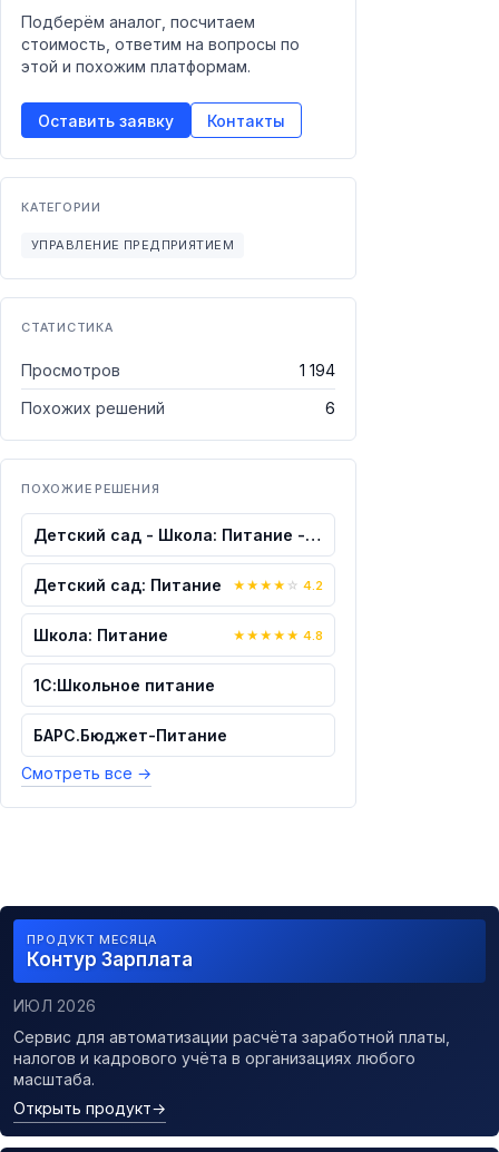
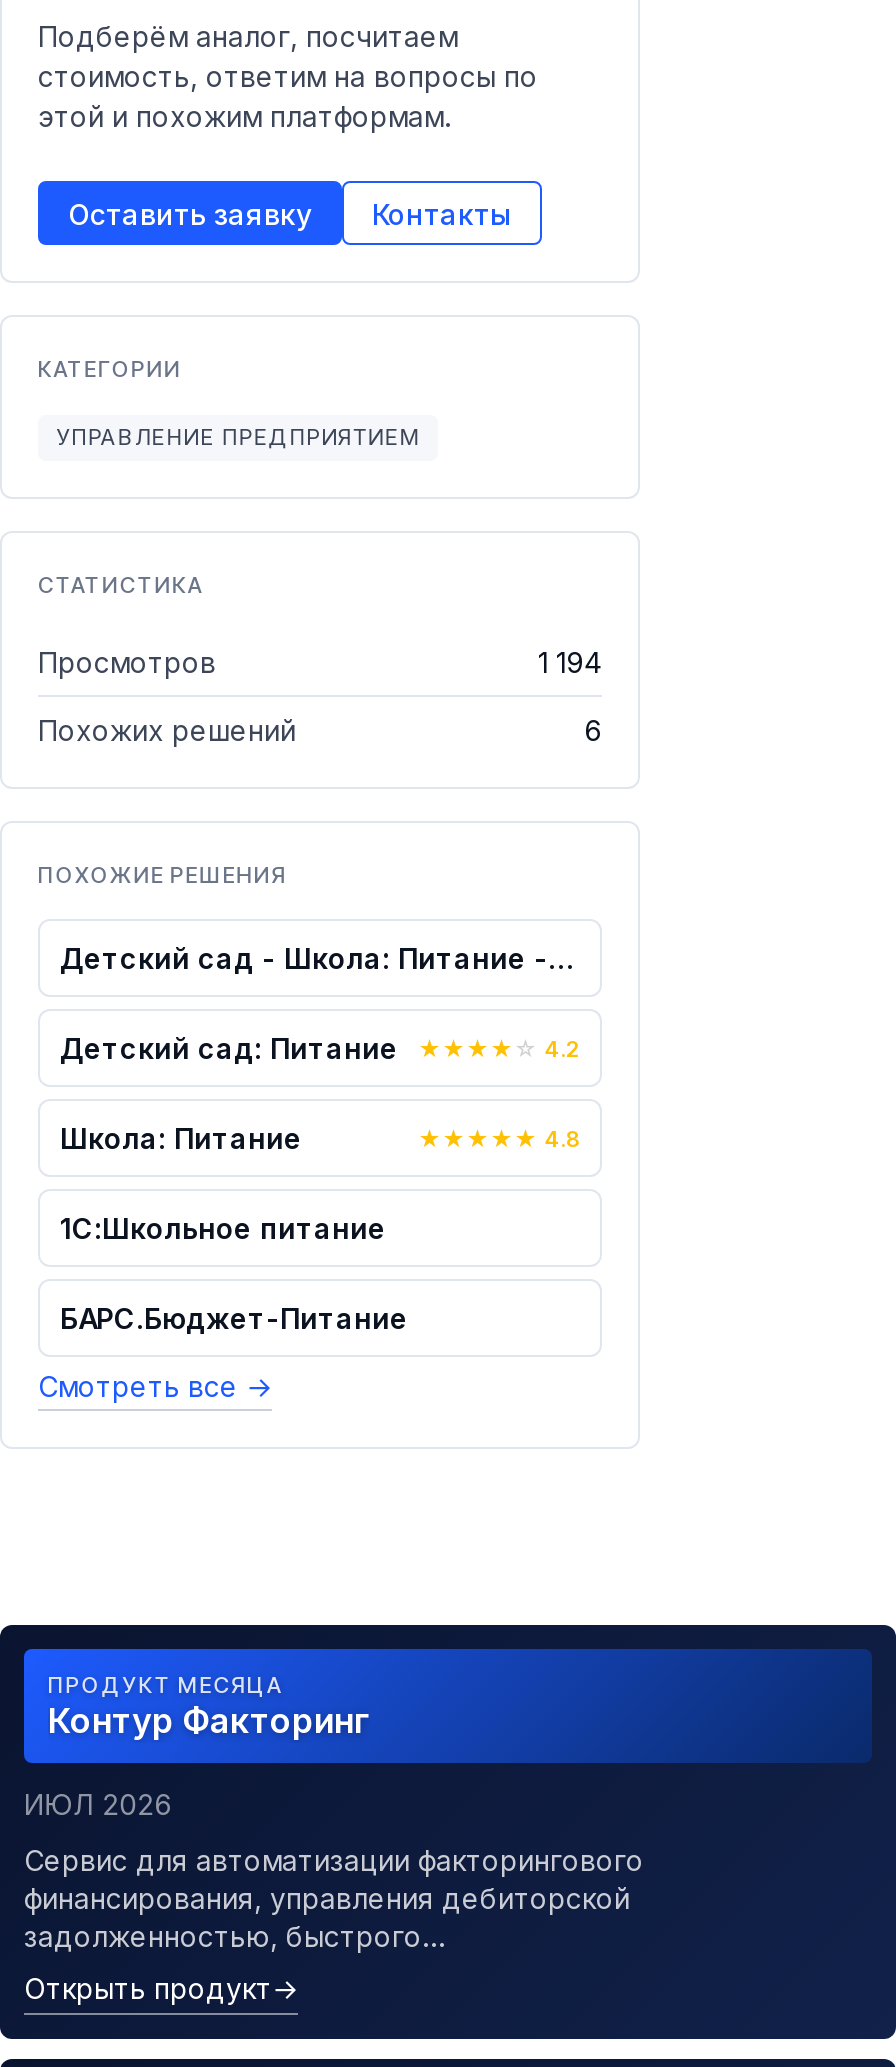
[27,948,193,971] Контур Зарплата -> [48,1701,370,1741] Контур Факторинг
[13,1027,450,1089] Сервис для автоматизации расчёта заработной платы, | налогов и кадрового учёта в организациях любого | масштаба. -> [24,1843,644,1953] Сервис для автоматизации факторингового | финансирования, управления дебиторской | задолженностью, быстрого…

